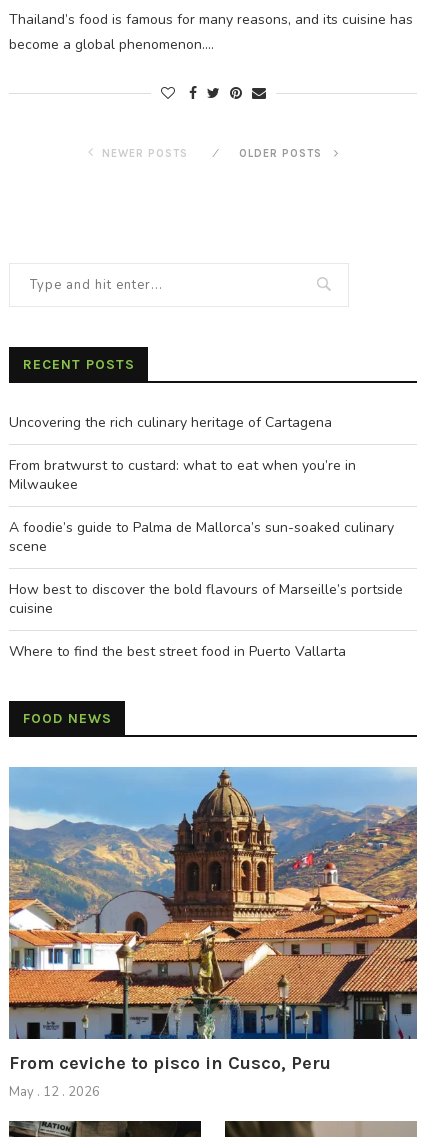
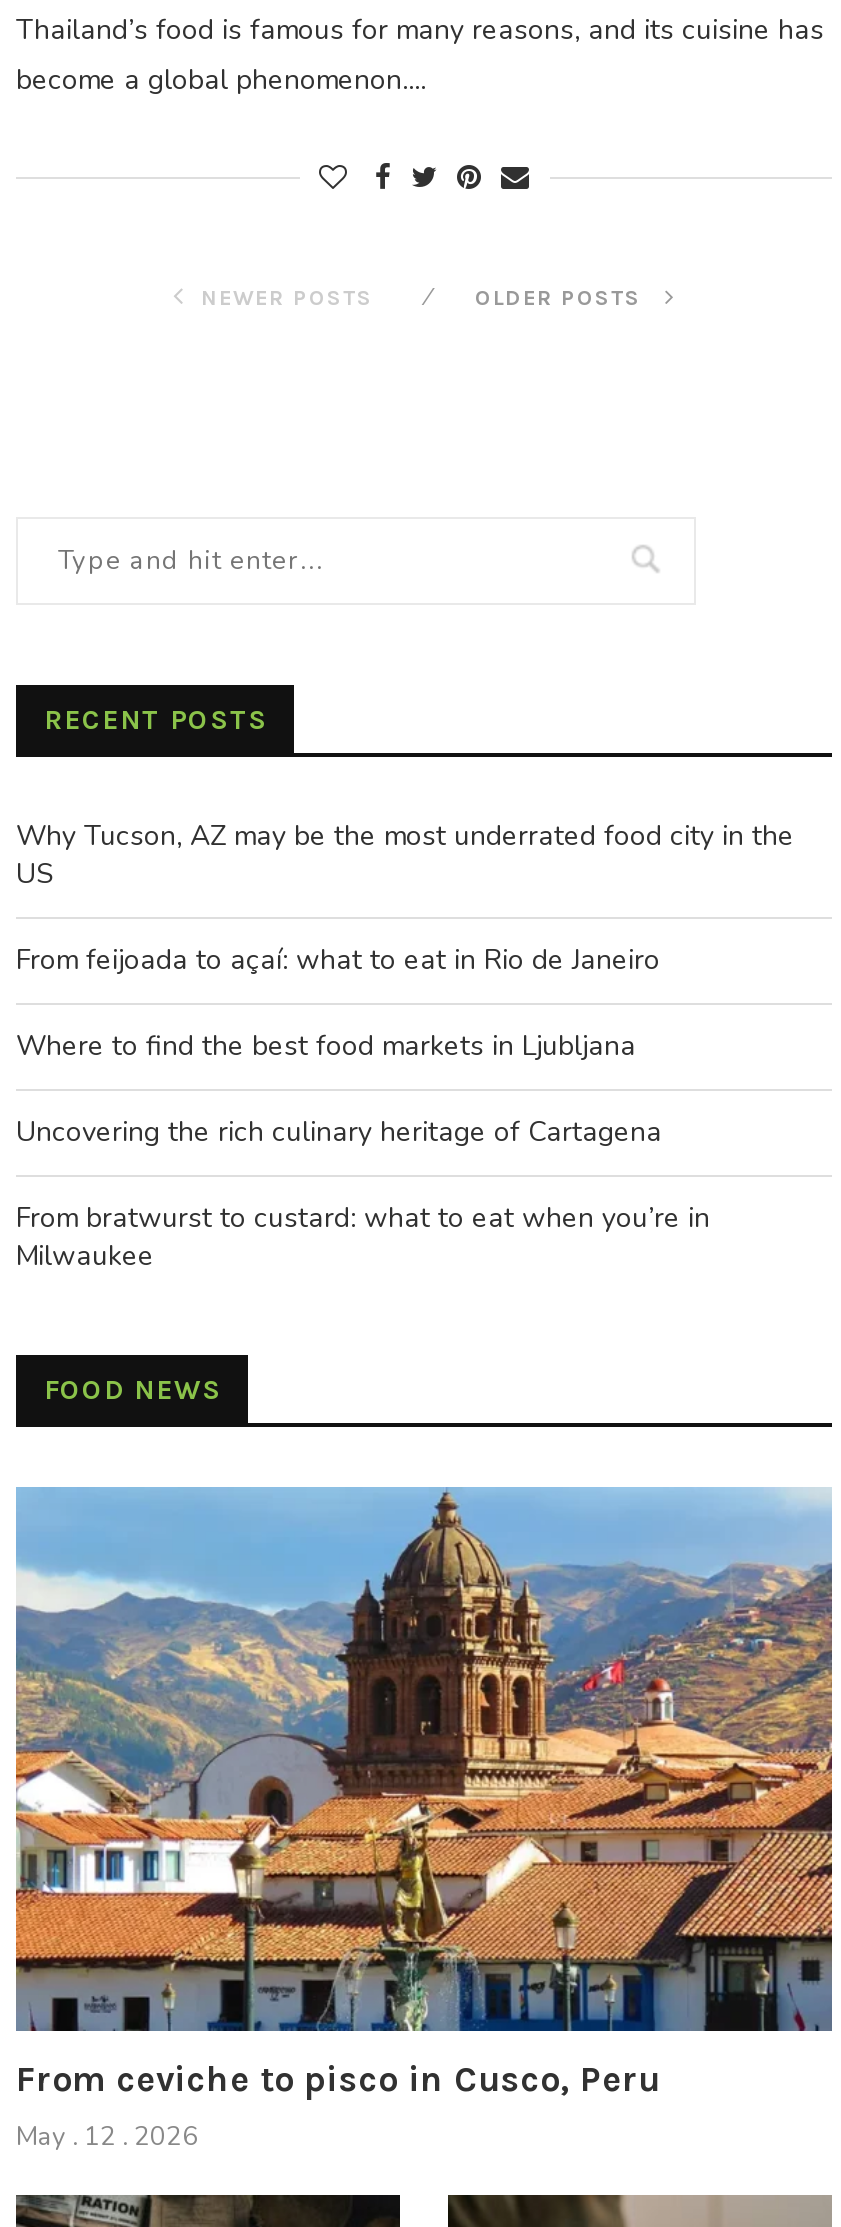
none -> [16,817,794,1065] Why Tucson, AZ may be the most underrated food city in the | US | From feijoada to açaí: what to eat in Rio de Janeiro | Where to find the best food markets in Ljubljana
moved [9,413,356,494] -> [16,1113,710,1275]: Uncovering the rich culinary heritage of Cartagena | From bratwurst to custard: what to eat when you’re in | Milwaukee
[9,518,403,661] A foodie’s guide to Palma de Mallorca’s sun-soaked culinary | scene | How best to discover the bold flavours of Marseille’s portside | cuisine | Where to find the best street food in Puerto Vallarta -> none

